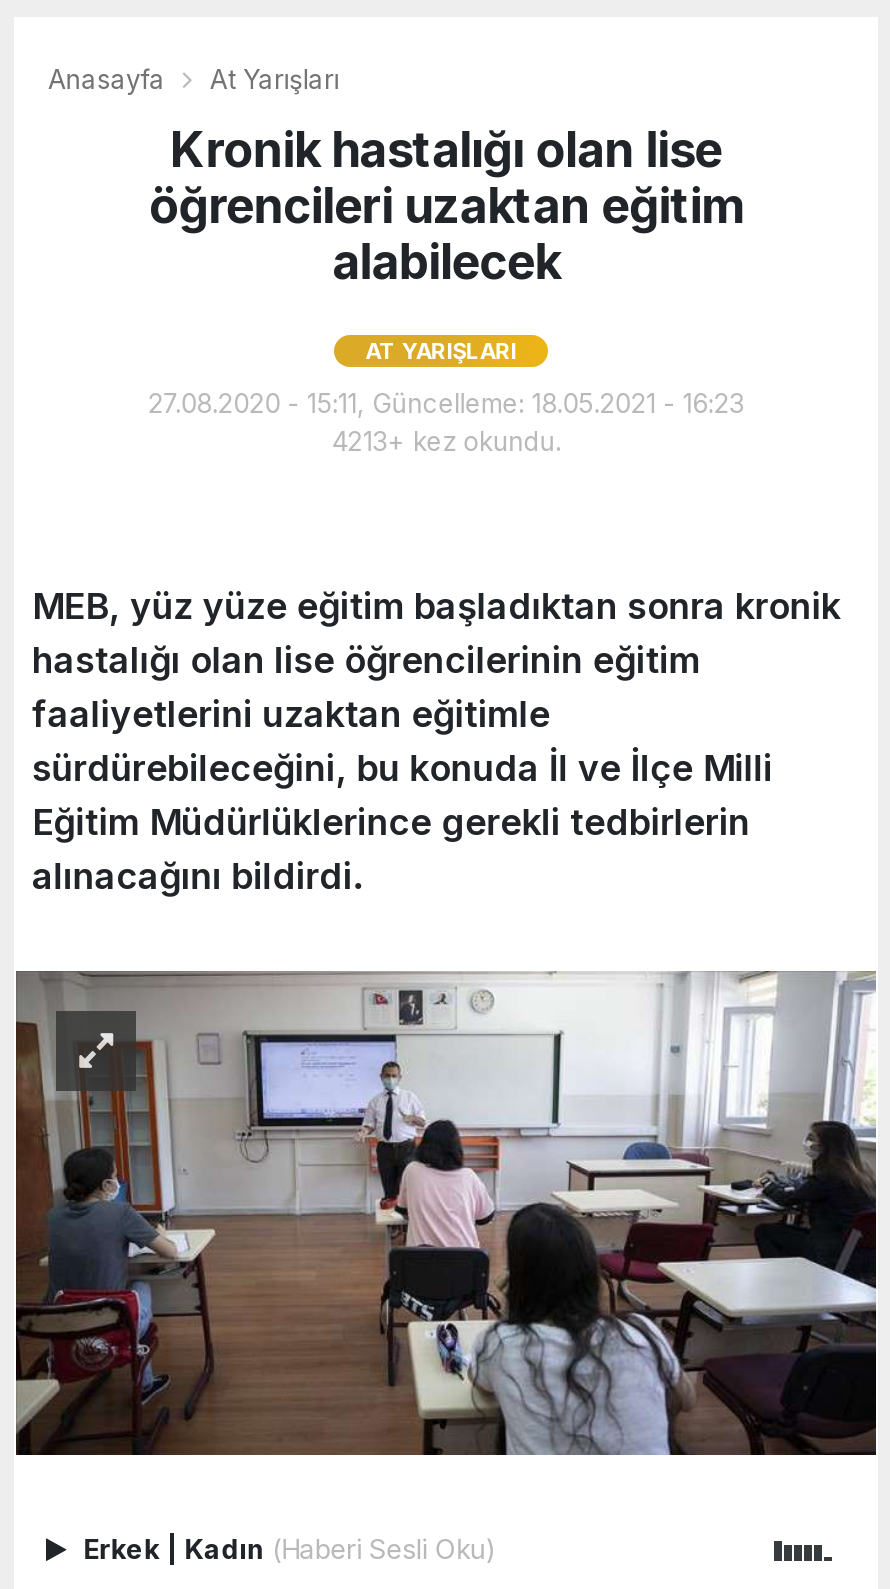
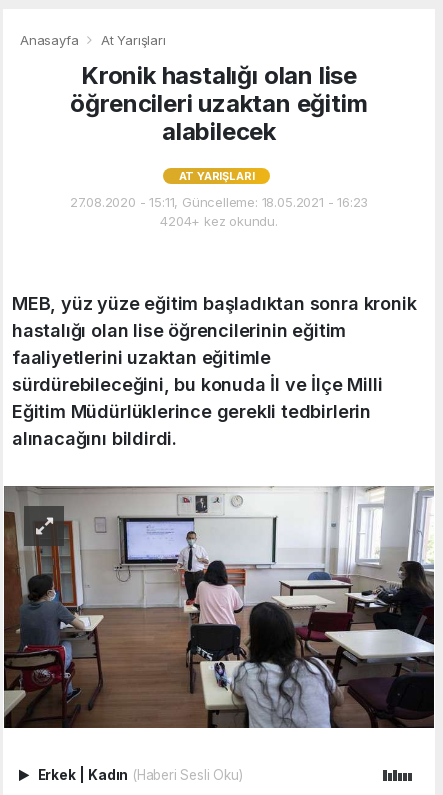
[331,426,561,458] 4213+ kez okundu. -> [160,213,278,229] 4204+ kez okundu.

